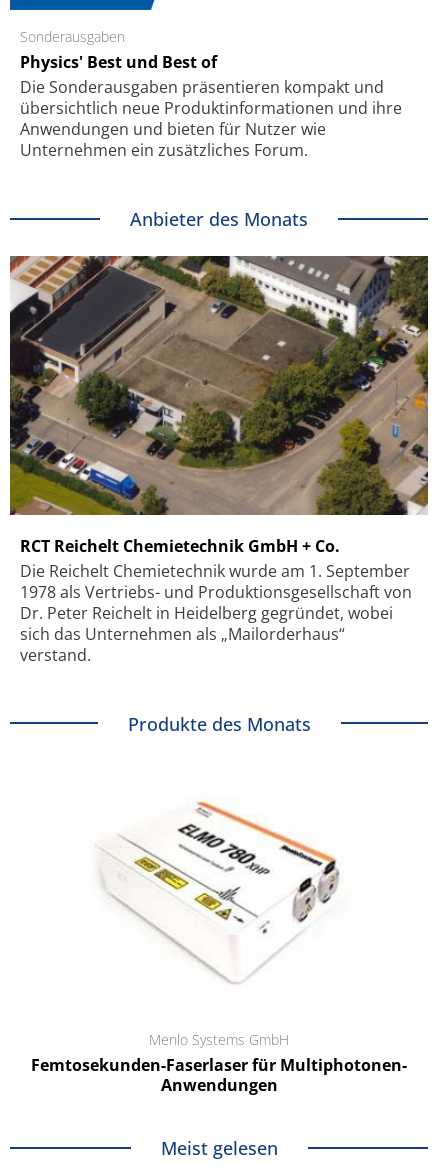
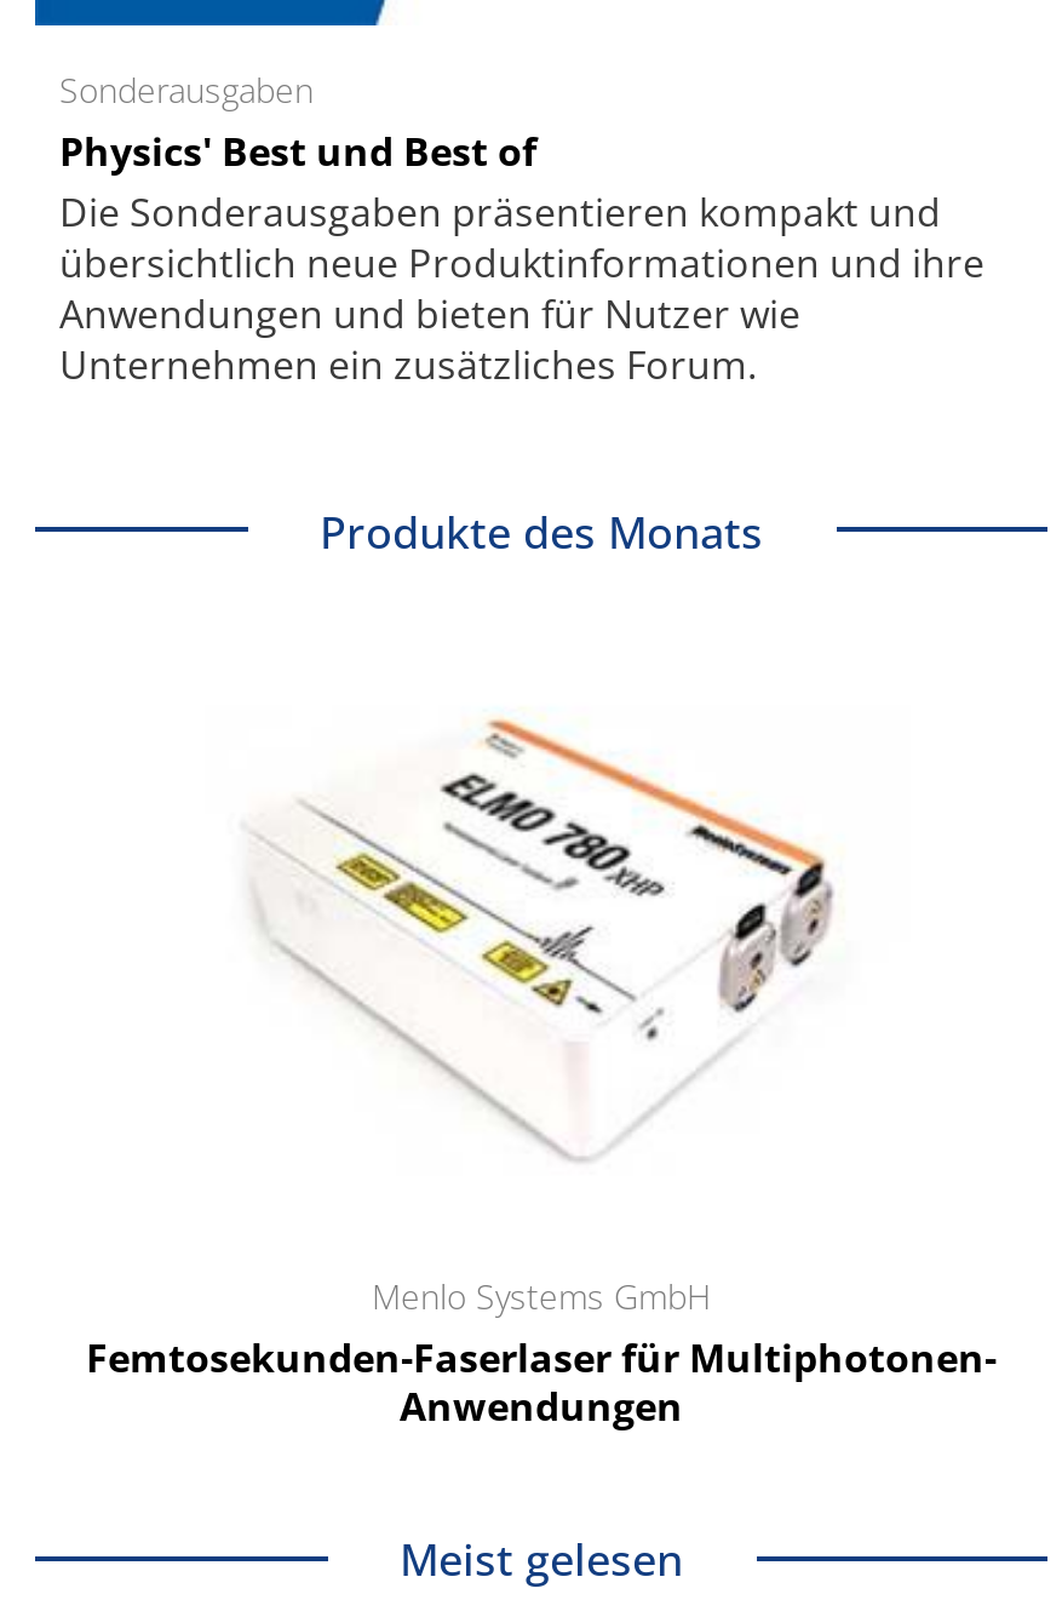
[130,207,308,231] Anbieter des Monats -> none
[9,255,429,666] [image] | RCT Reichelt Chemietechnik GmbH + Co. | Die Reichelt Chemietechnik wurde am 1. September | 1978 als Vertriebs- und Produktionsgesellschaft von | Dr. Peter Reichelt in Heidelberg gegründet, wobei | sich das Unternehmen als „Mailorderhaus“ | verstand. -> none

